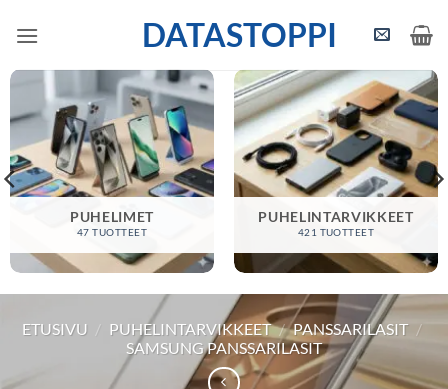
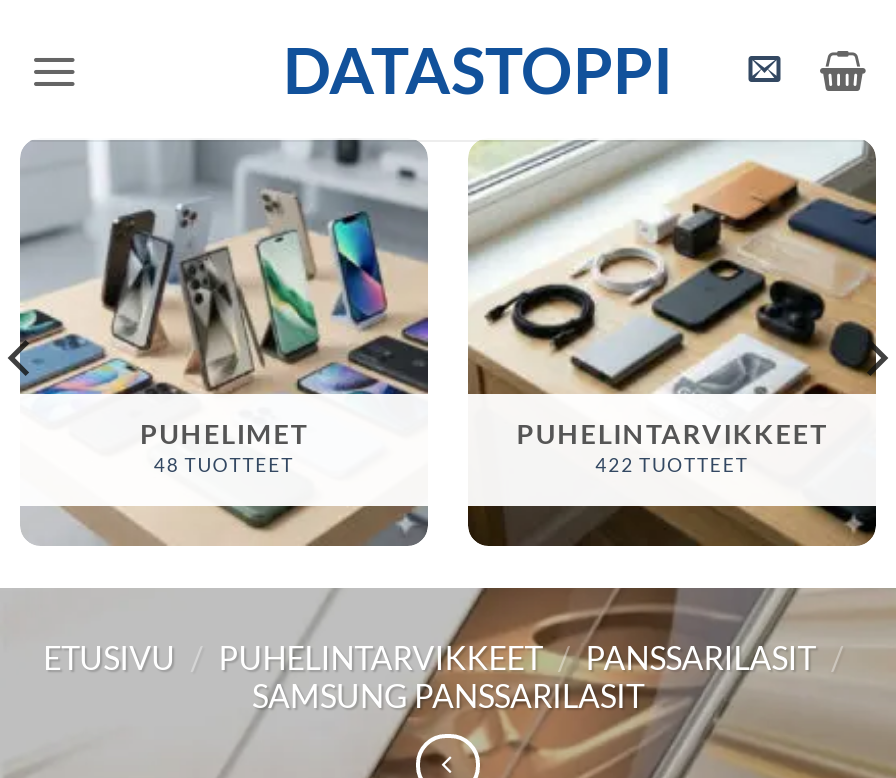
[77,227,147,238] 47 TUOTTEET -> [154,454,294,476] 48 TUOTTEET
[298,227,374,238] 421 TUOTTEET -> [595,454,749,476] 422 TUOTTEET

